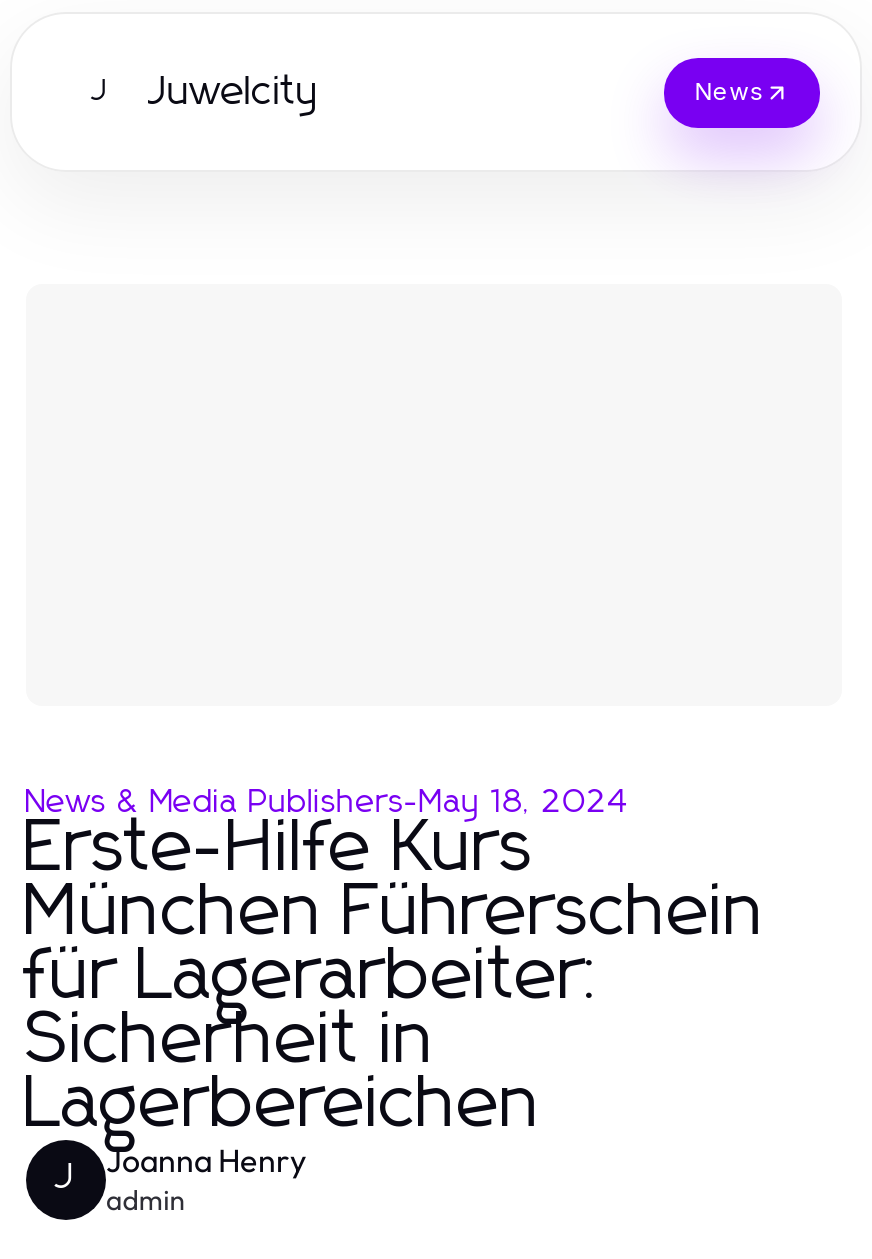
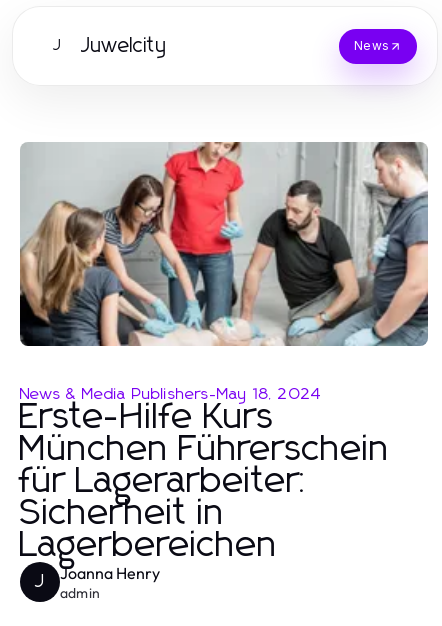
none -> [19,141,429,347] [image]

